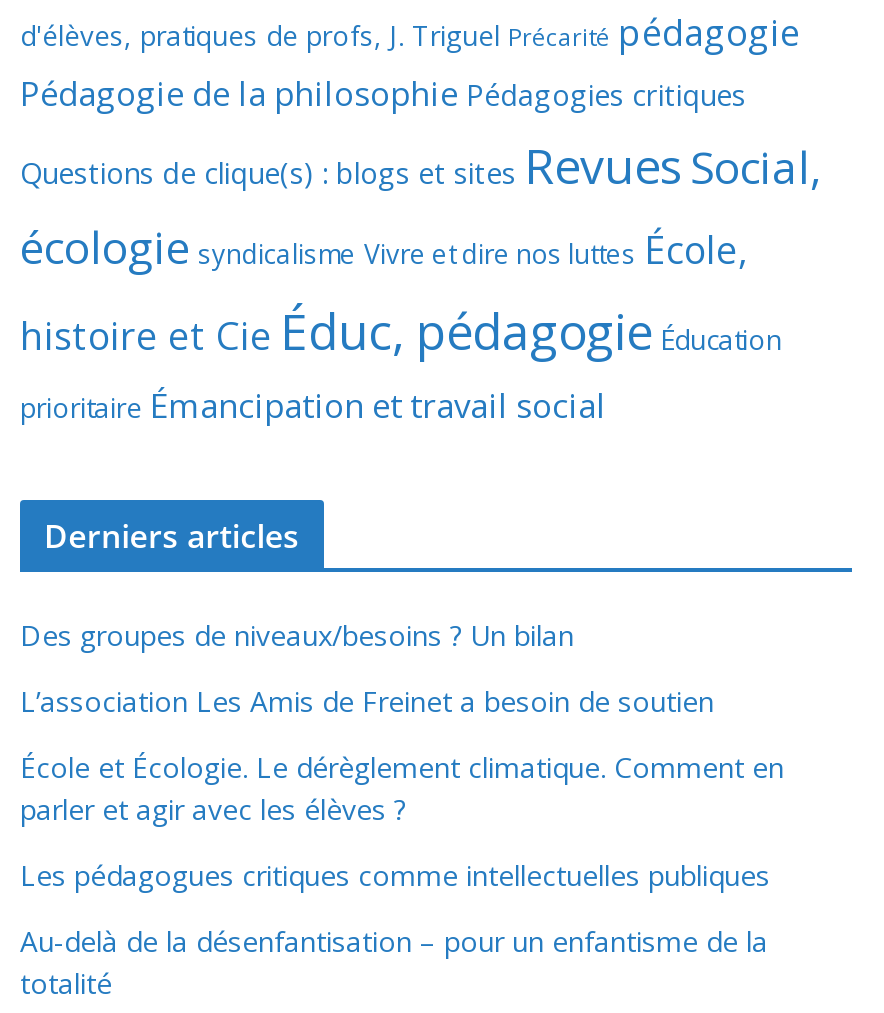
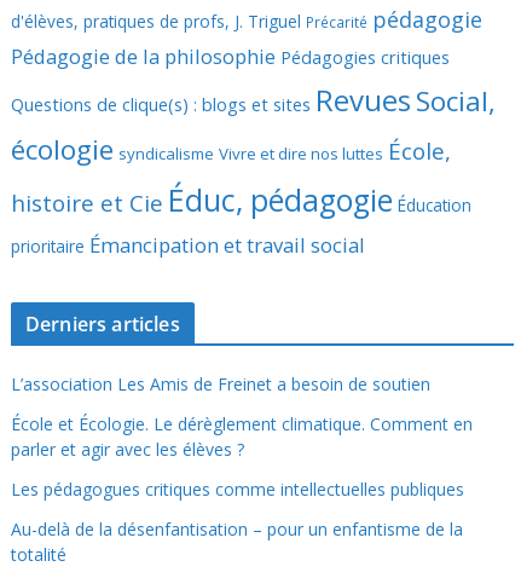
[20,616,574,654] Des groupes de niveaux/besoins ? Un bilan -> none

